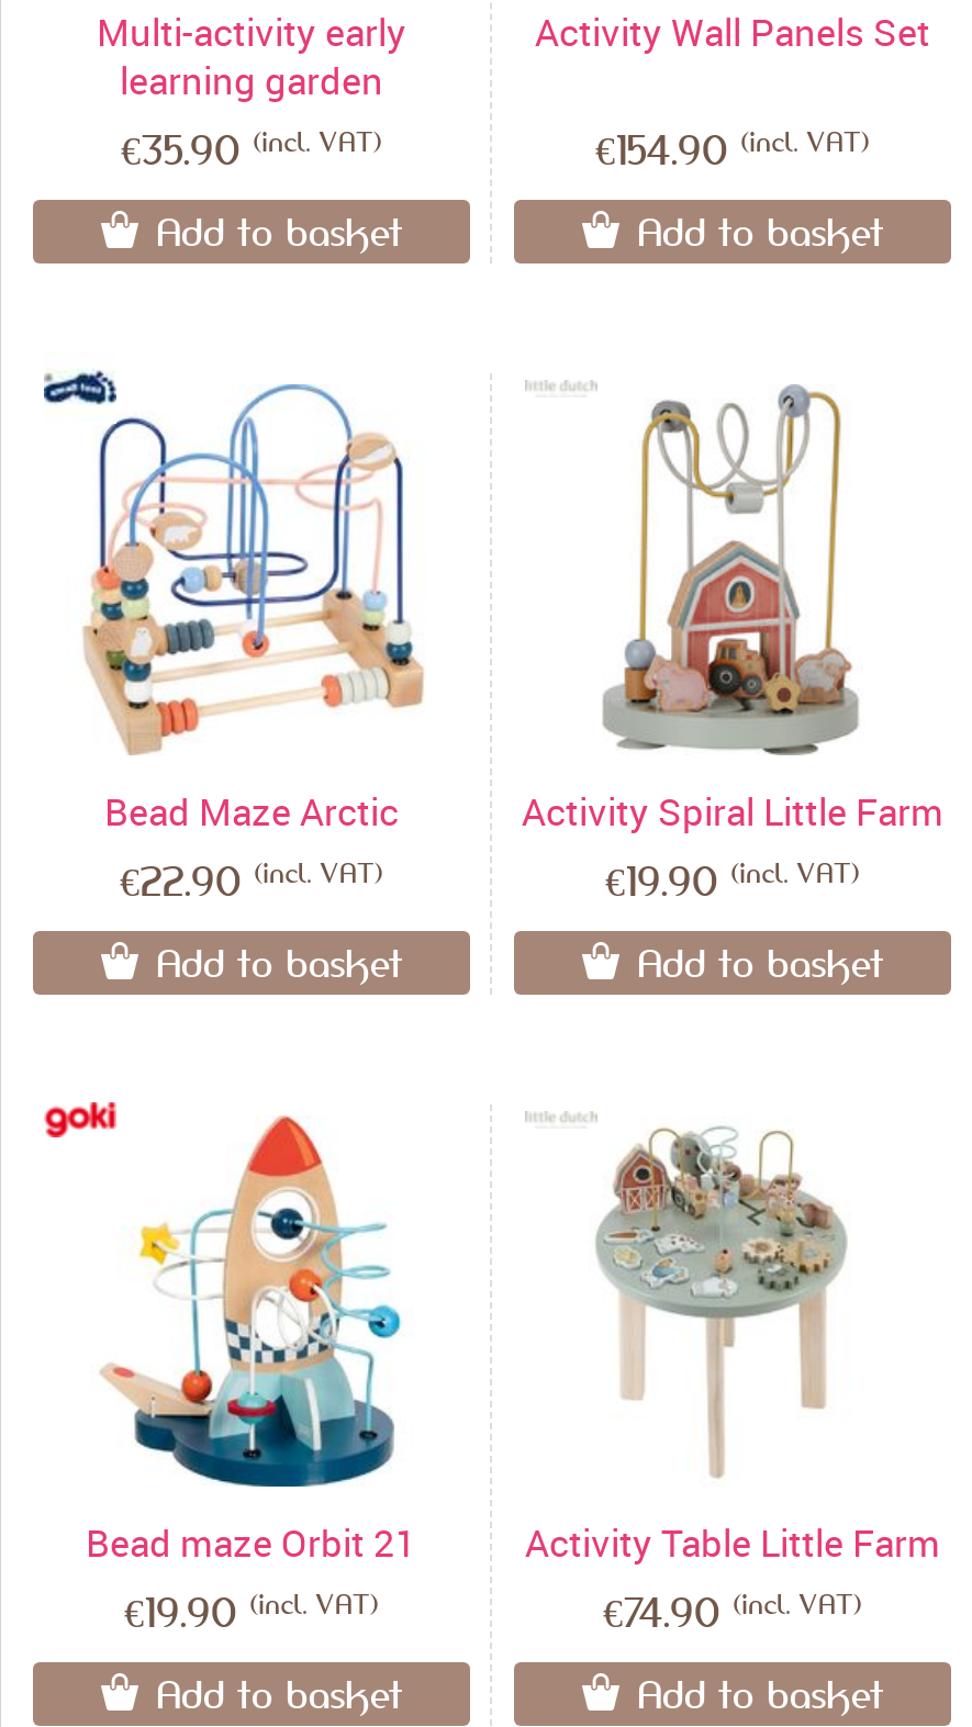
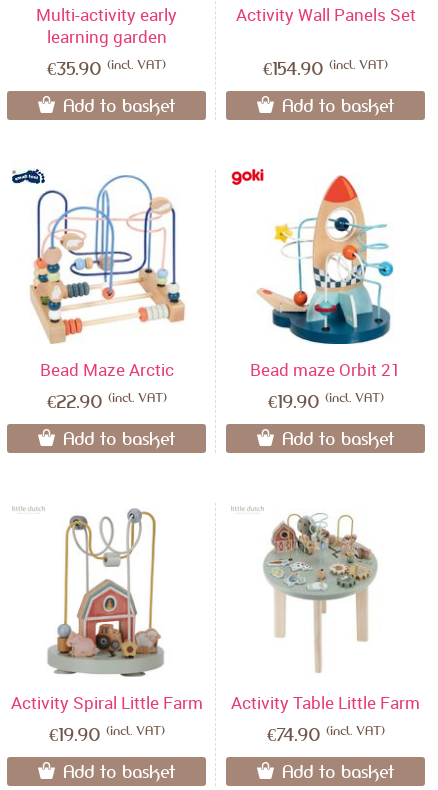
moved [522,371,943,837] -> [10,502,202,714]: [image] | Activity Spiral Little Farm
moved [44,1100,417,1568] -> [231,168,401,381]: [image] | Bead maze Orbit 21

